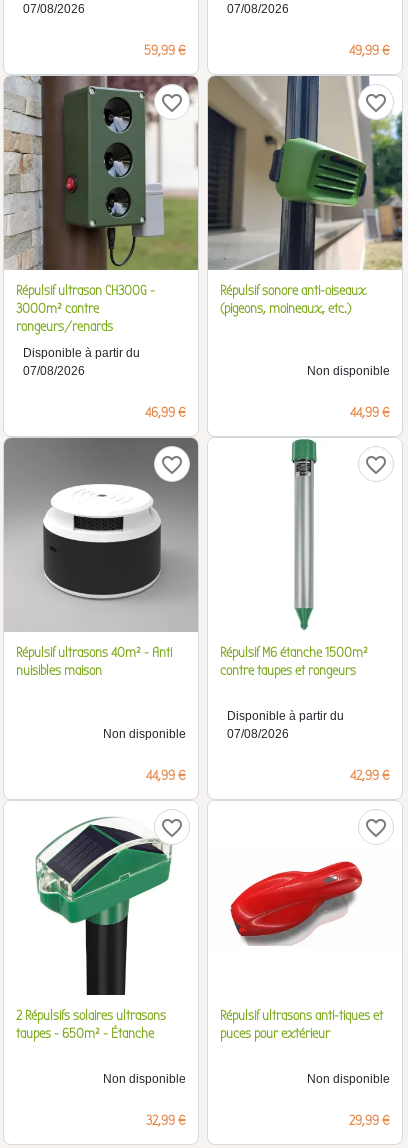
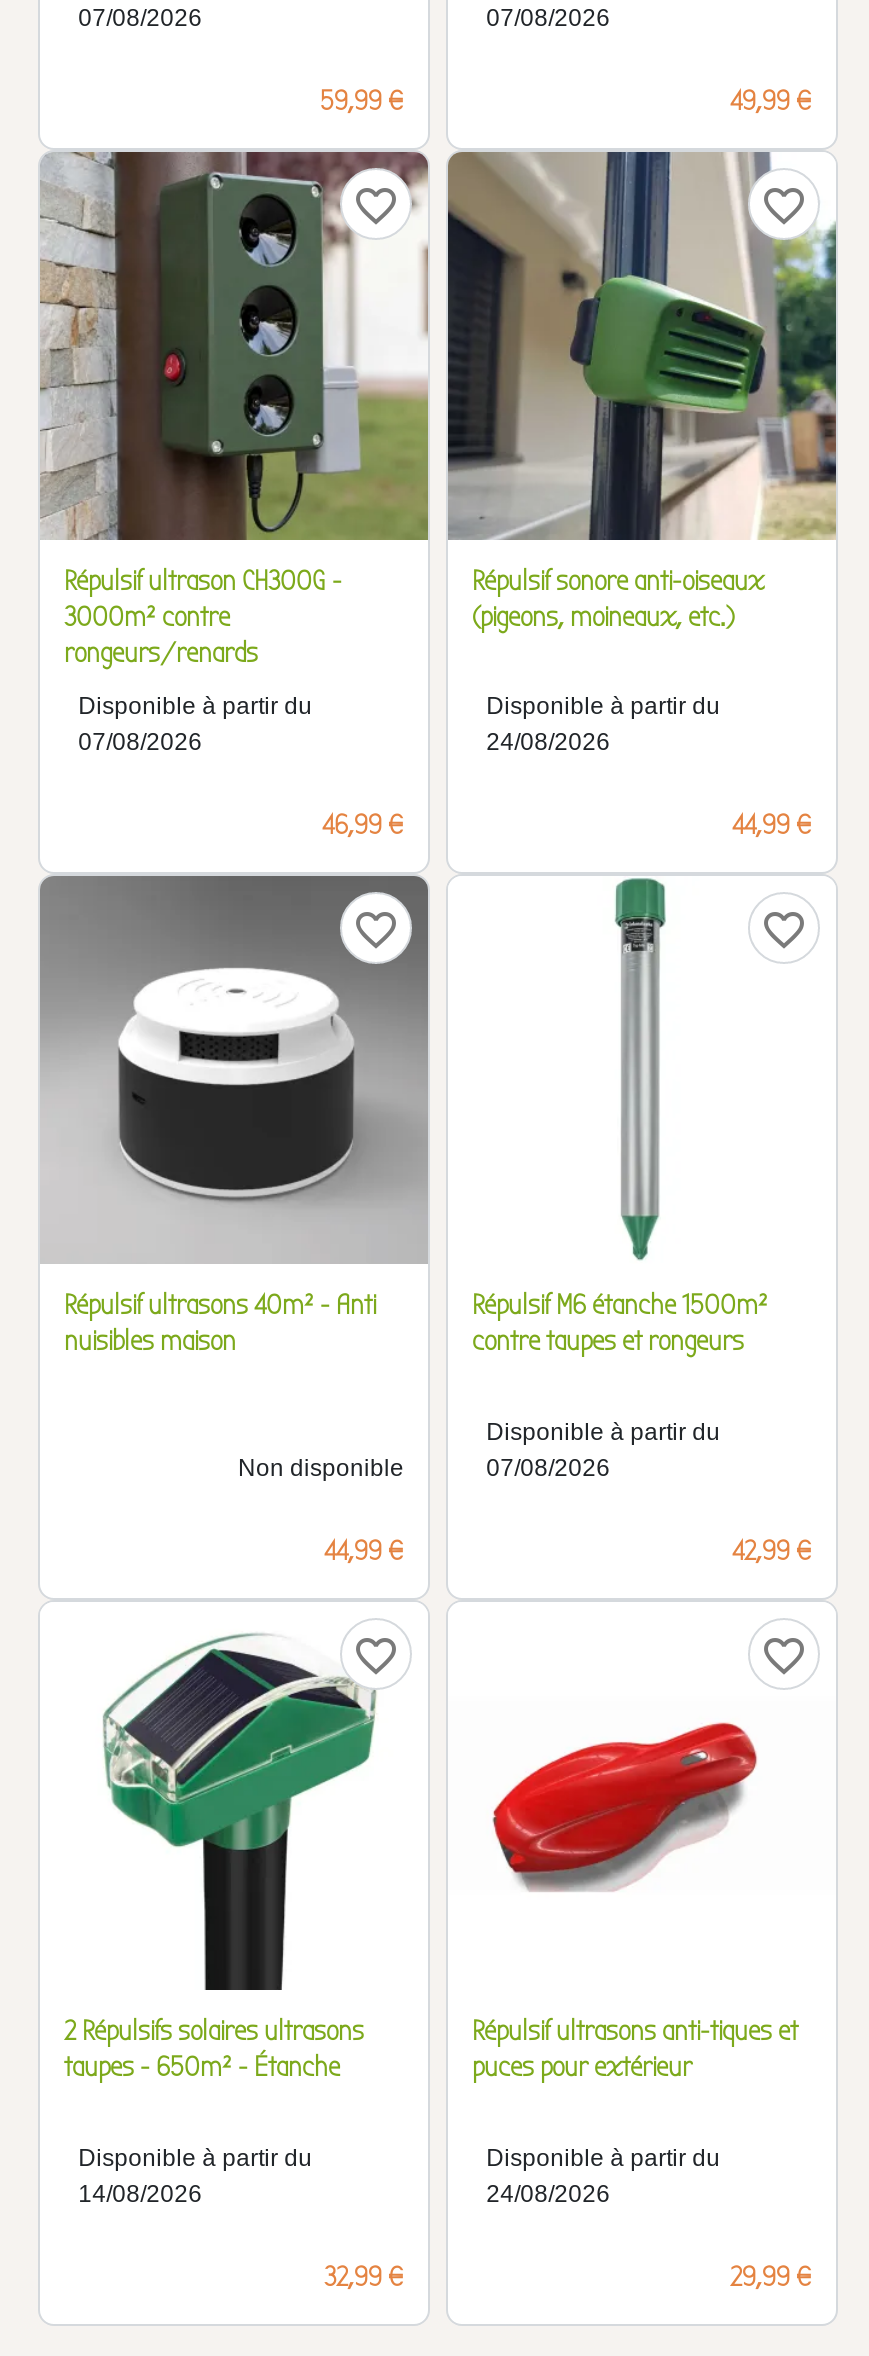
[307,364,390,378] Non disponible -> [486,693,720,757] Disponible à partir du | 24/08/2026
[103,1071,186,1085] Non disponible -> [78,2143,312,2207] Disponible à partir du | 14/08/2026
[307,1071,390,1085] Non disponible -> [486,2143,720,2207] Disponible à partir du | 24/08/2026

